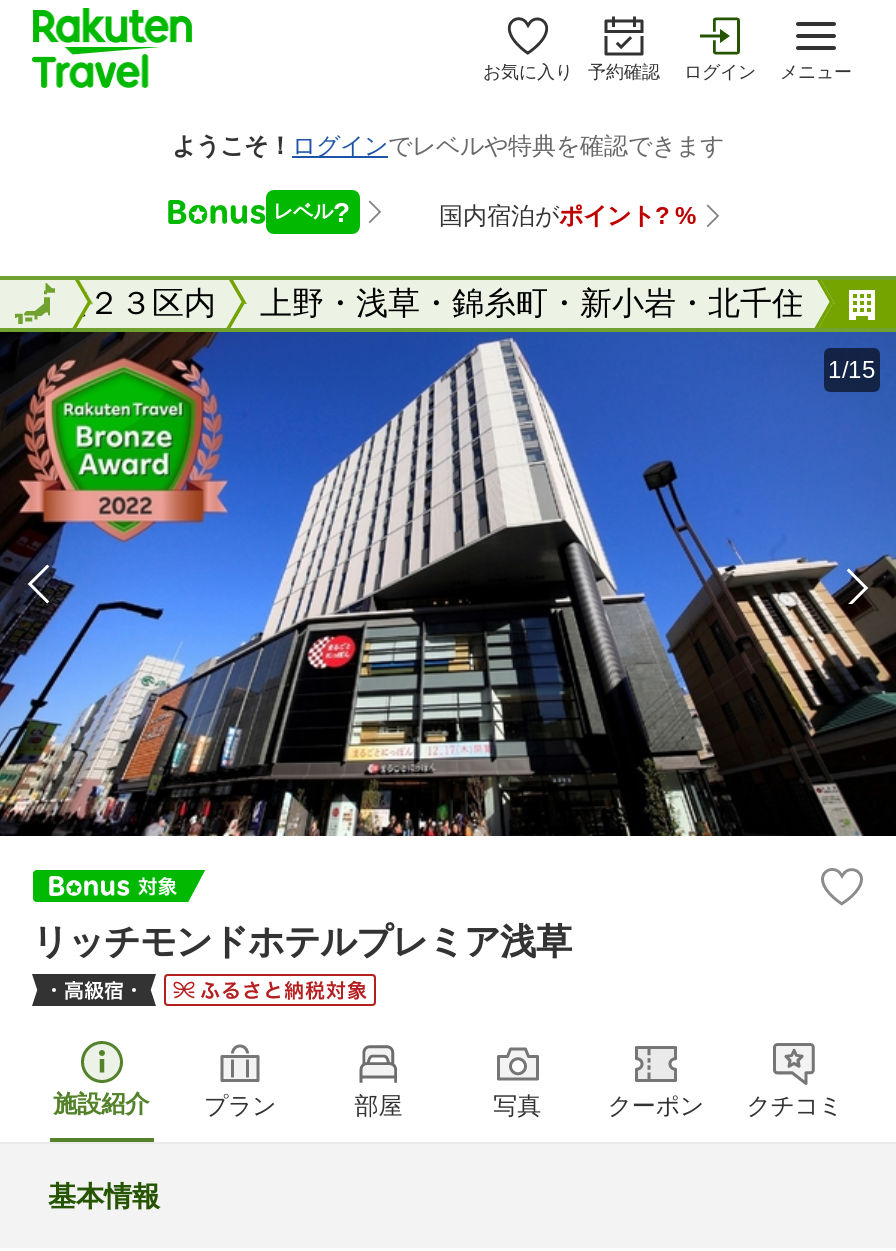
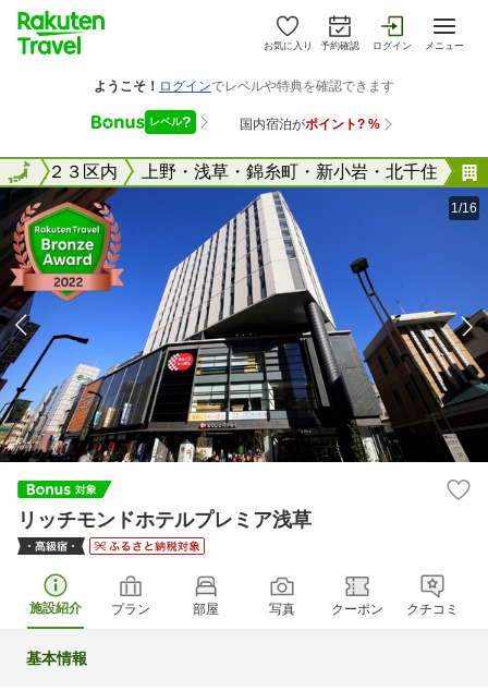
[828,356,876,384] 1/15 -> [451,201,477,216] 1/16

